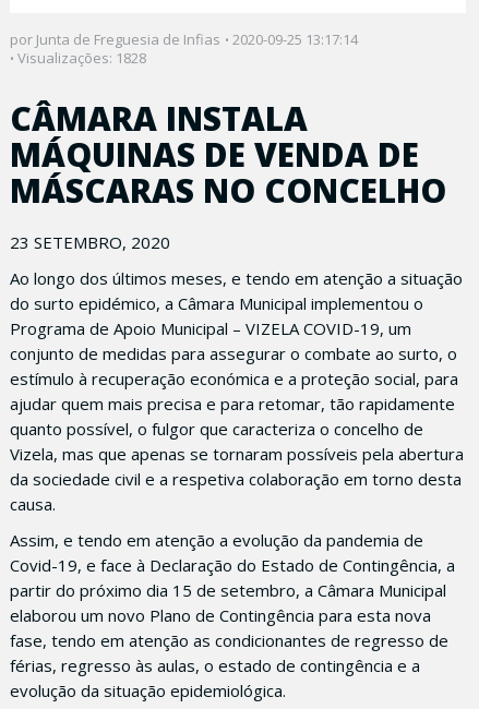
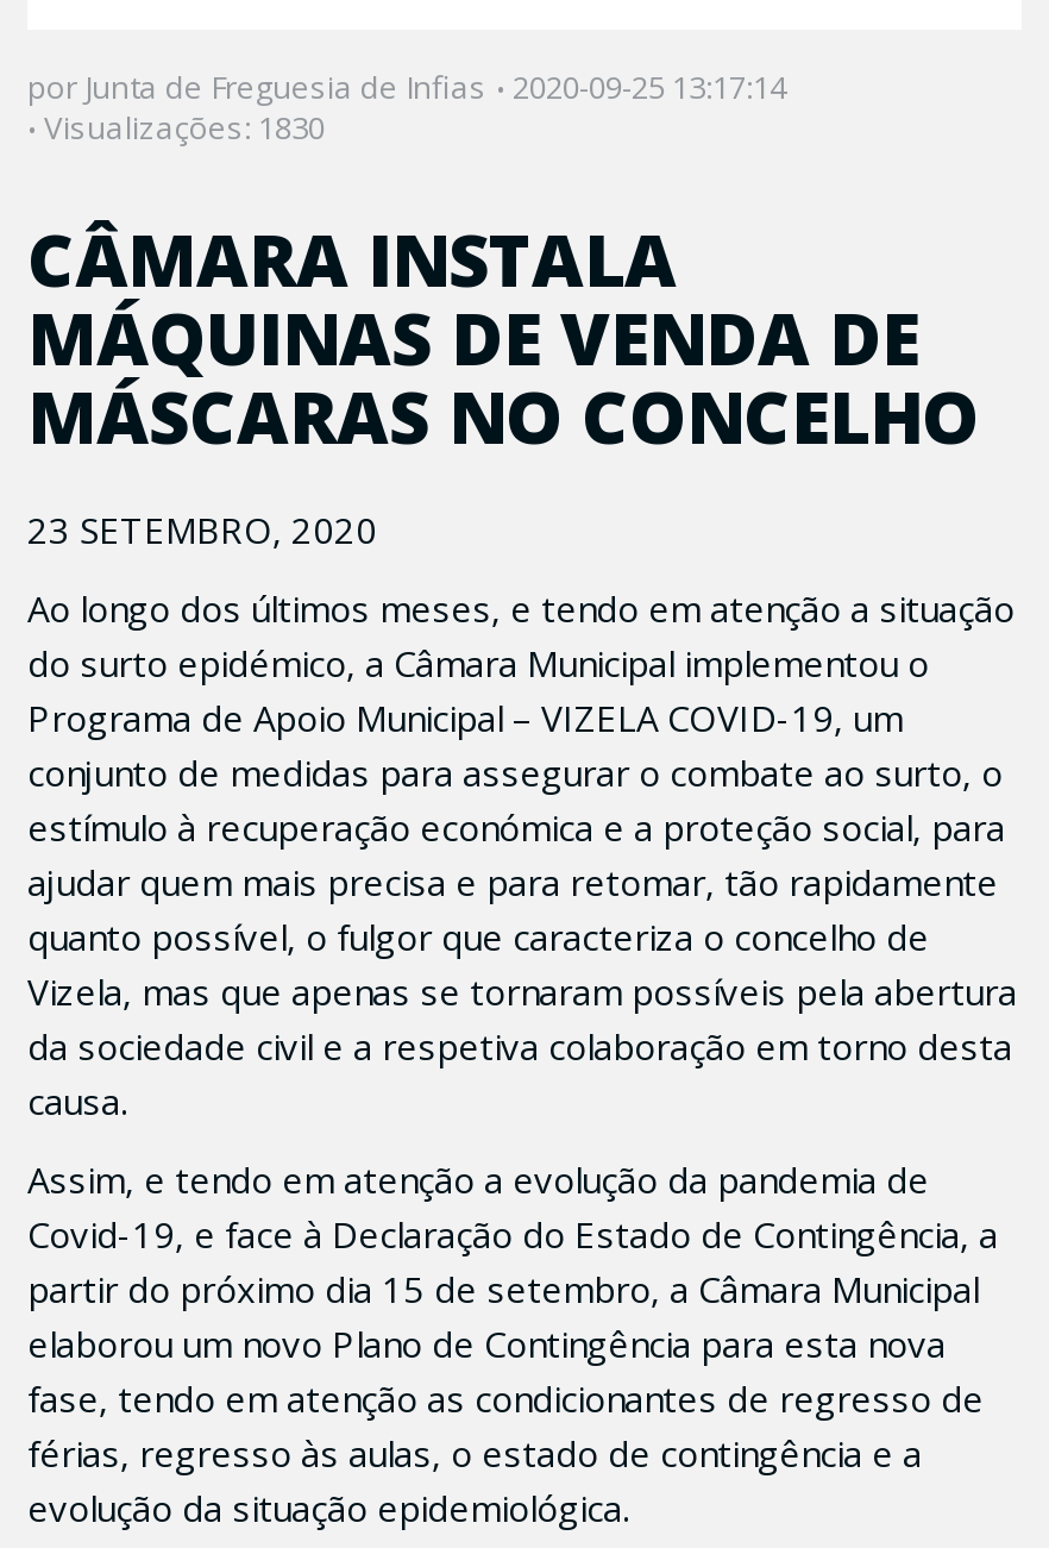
[17,48,146,68] Visualizações: 1828 -> [44,106,325,149] Visualizações: 1830

